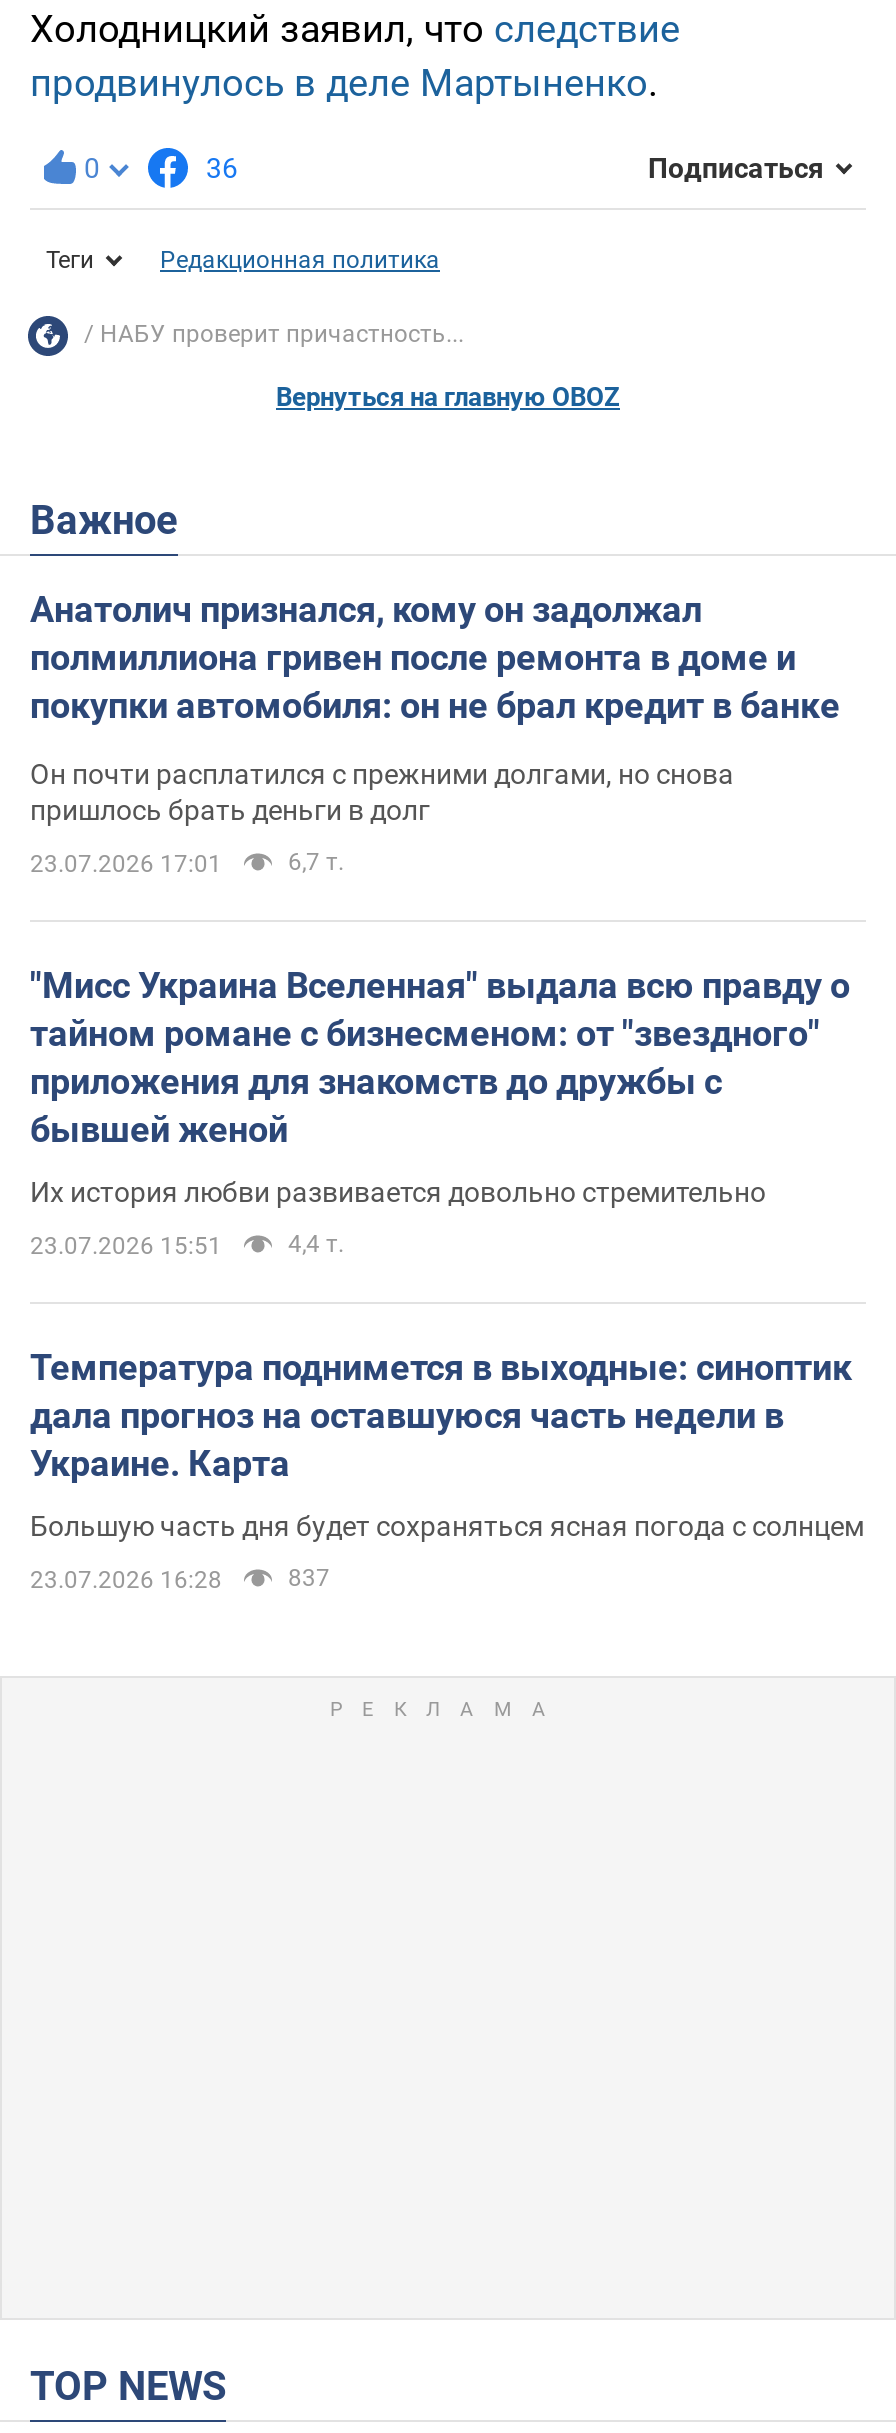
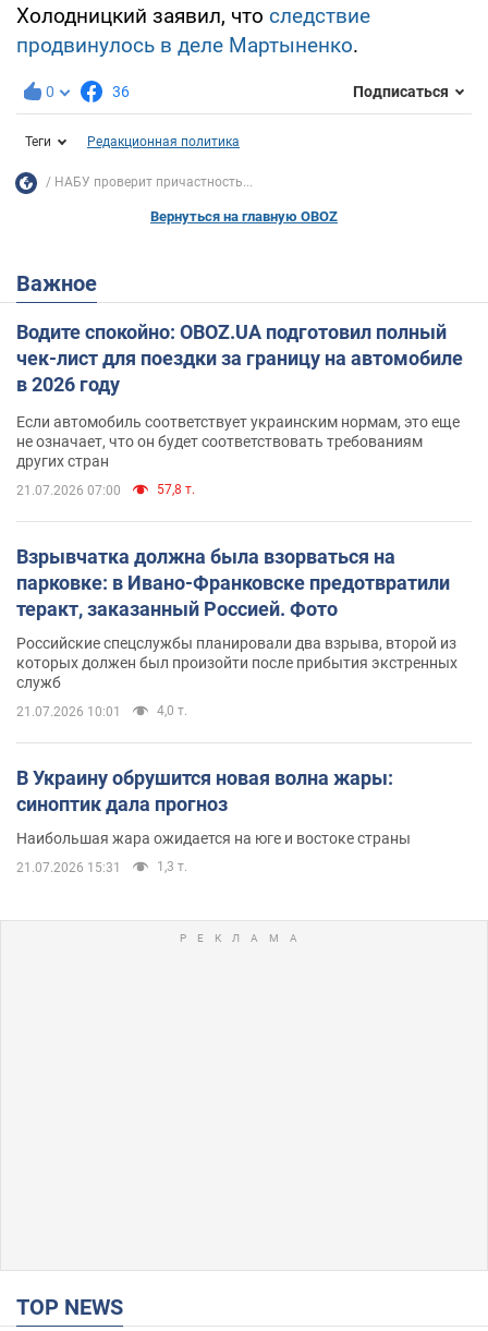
[30,587,840,725] Анатолич признался, кому он задолжал | полмиллиона гривен после ремонта в доме и | покупки автомобиля: он не брал кредит в банке -> [16,320,463,395] Водите спокойно: OBOZ.UA подготовил полный | чек-лист для поездки за границу на автомобиле | в 2026 году
[30,757,734,825] Он почти расплатился с прежними долгами, но снова | пришлось брать деньги в долг -> [16,413,460,470] Если автомобиль соответствует украинским нормам, это еще | не означает, что он будет соответствовать требованиям | других стран
[30,847,344,877] 23.07.2026 17:01 | 6,7 т. -> [16,481,195,498] 21.07.2026 07:00 | 57,8 т.
[30,963,850,1149] "Мисс Украина Вселенная" выдала всю правду о | тайном романе с бизнесменом: от "звездного" | приложения для знакомств до дружбы с | бывшей женой -> [16,545,450,620] Взрывчатка должна была взорваться на | парковке: в Ивано-Франковске предотвратили | теракт, заказанный Россией. Фото
[30,1175,766,1207] Их история любви развивается довольно стремительно -> [16,634,457,691] Российские спецслужбы планировали два взрыва, второй из | которых должен был произойти после прибытия экстренных | служб
[30,1229,344,1259] 23.07.2026 15:51 | 4,4 т. -> [16,703,187,719] 21.07.2026 10:01 | 4,0 т.
[30,1345,852,1483] Температура поднимется в выходные: синоптик | дала прогноз на оставшуюся часть недели в | Украине. Карта -> [16,766,393,815] В Украину обрушится новая волна жары: | синоптик дала прогноз
[30,1509,864,1541] Большую часть дня будет сохраняться ясная погода с солнцем -> [16,829,411,847] Наибольшая жара ожидается на юге и востоке страны
[30,1563,330,1593] 23.07.2026 16:28 | 837 -> [16,859,187,875] 21.07.2026 15:31 | 1,3 т.

